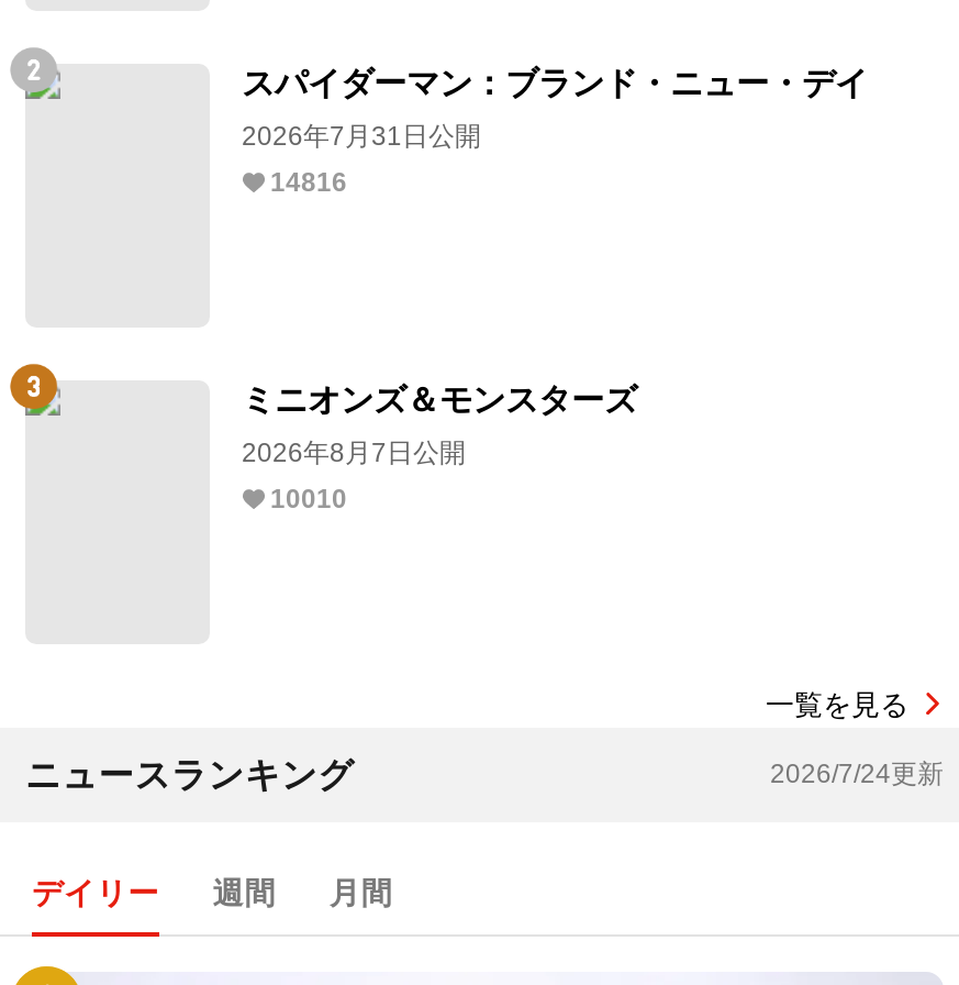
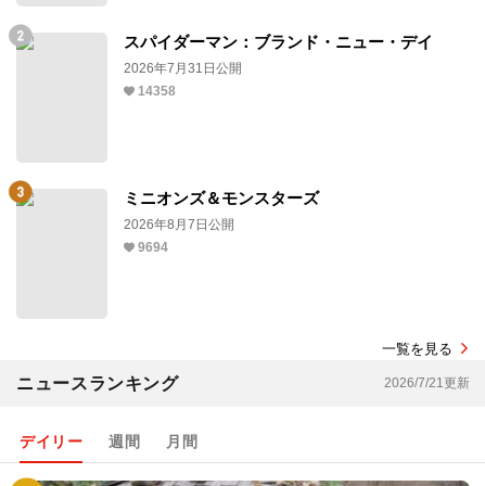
[270,168,347,199] 14816 -> [137,83,175,98] 14358
[270,485,347,516] 10010 -> [137,239,168,254] 9694
[770,760,944,791] 2026/7/24更新 -> [384,375,470,390] 2026/7/21更新

